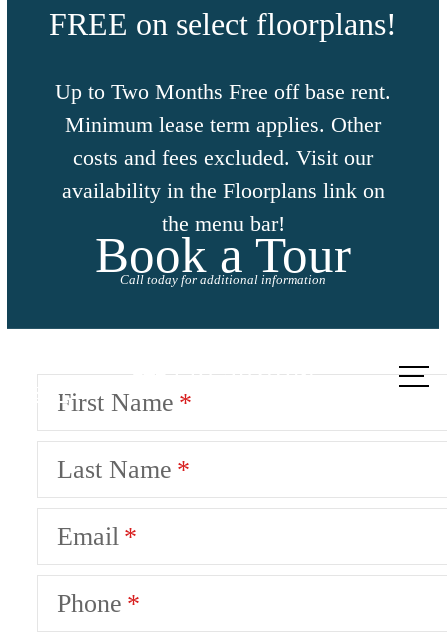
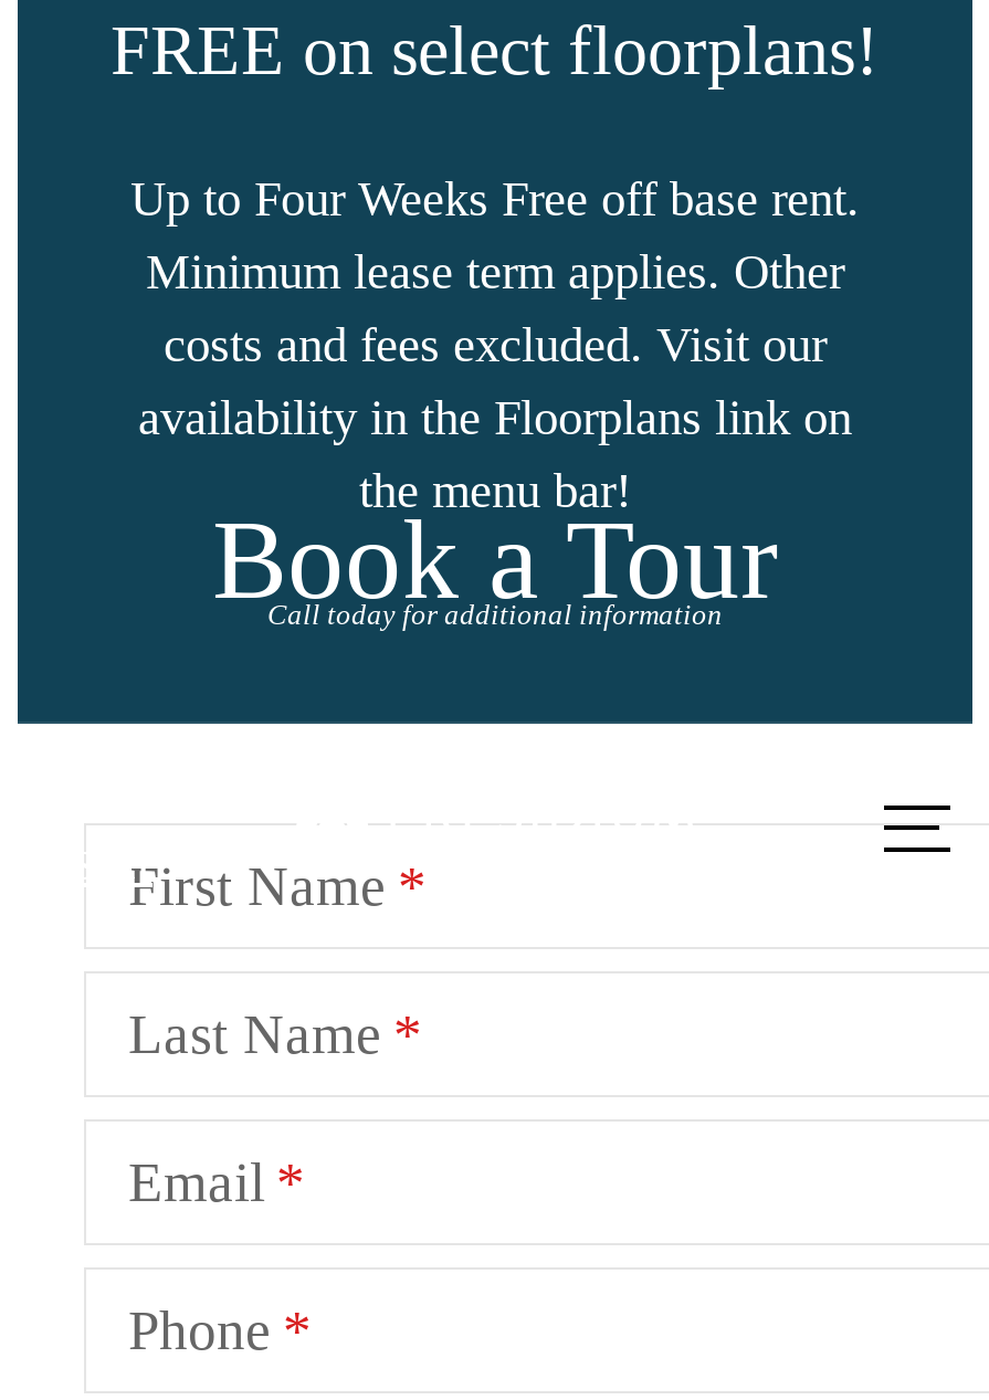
[55,79,391,104] Up to Two Months Free off base rent. -> [130,171,860,227] Up to Four Weeks Free off base rent.

